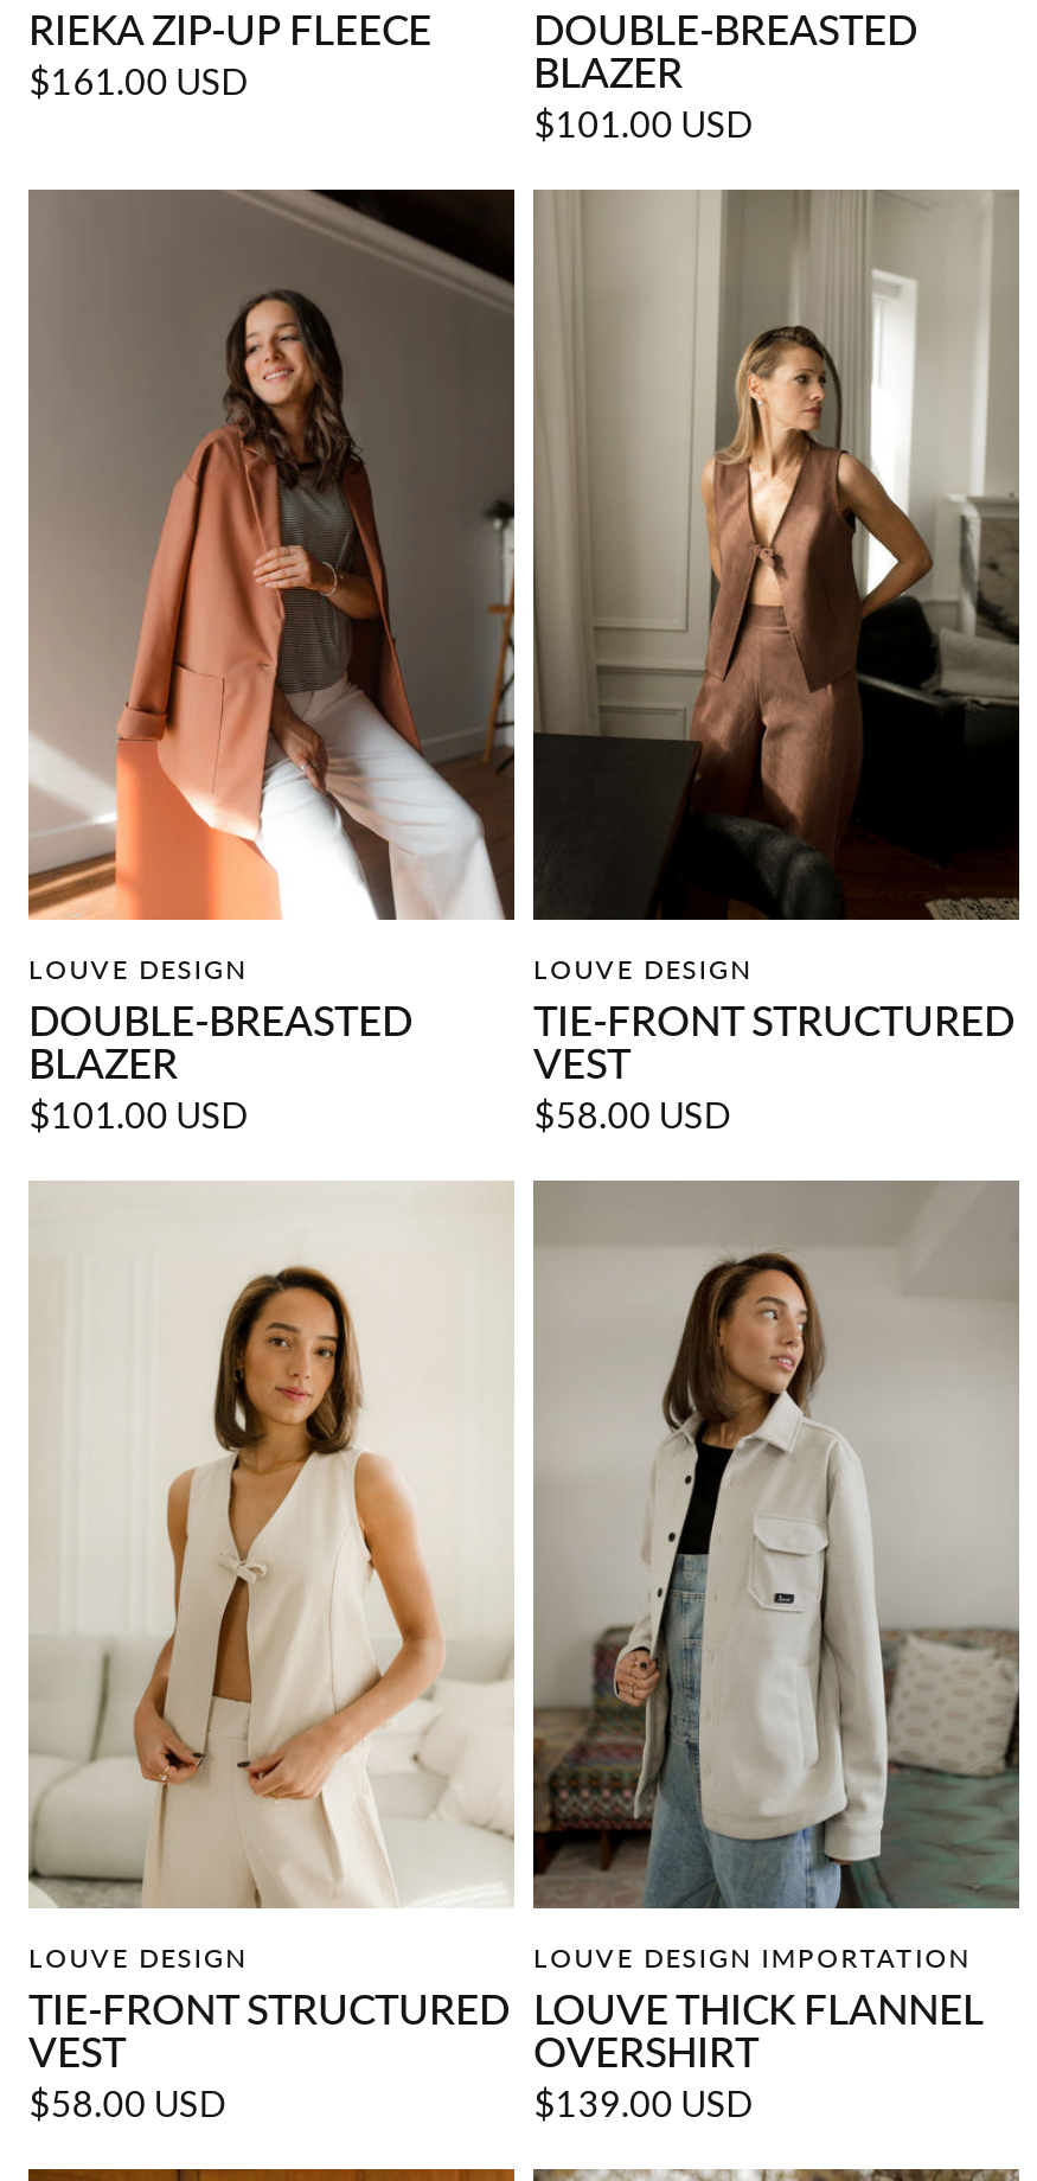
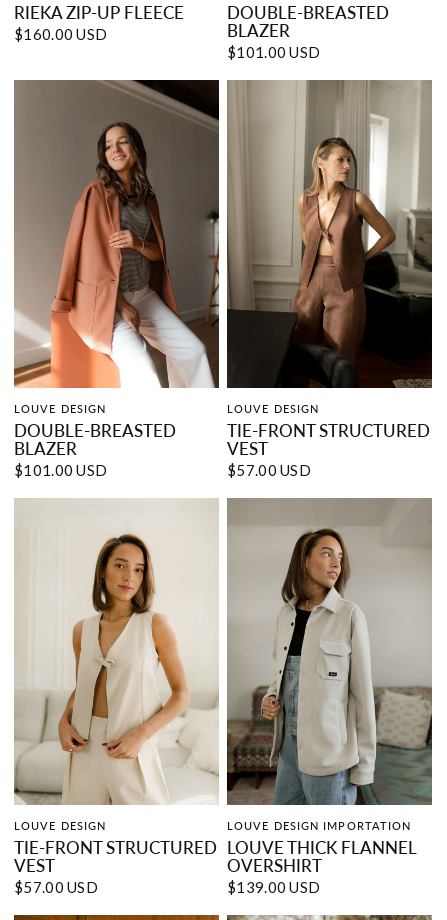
[28,60,250,103] $161.00 USD -> [14,25,107,43] $160.00 USD
[533,1092,732,1135] $58.00 USD -> [227,461,311,479] $57.00 USD
[28,2082,228,2125] $58.00 USD -> [14,878,98,896] $57.00 USD

